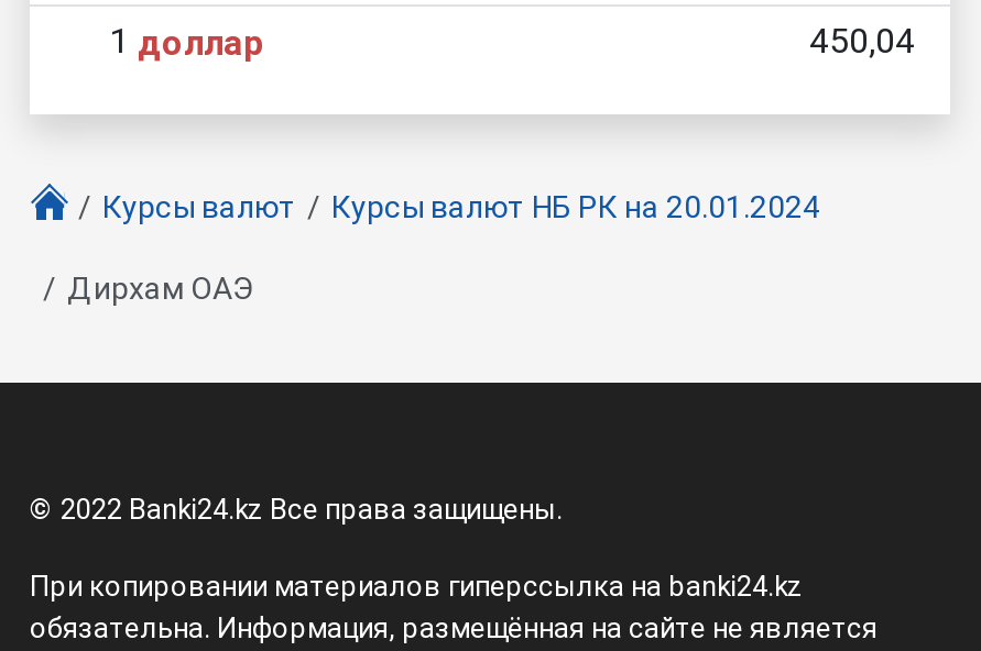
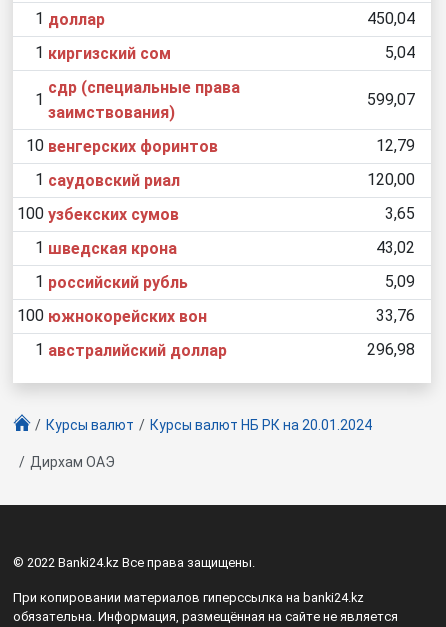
none -> [17,90,415,360] 599,07 | 10 венгерских форинтов | 12,79 | 1 саудовский риал | 120,00 | 100 узбекских сумов | 3,65 | 1 шведская крона | 43,02 | 1 российский рубль | 5,09 | 100 южнокорейских вон | 33,76 | 1 австралийский доллар | 296,98
none -> [35,43,415,109] 1 киргизский сом | 5,04 | 1
none -> [48,78,240,121] сдр (специальные права | заимствования)

